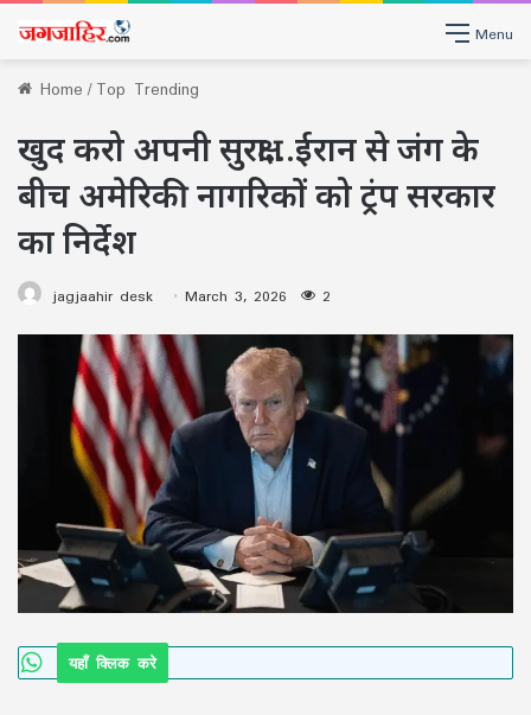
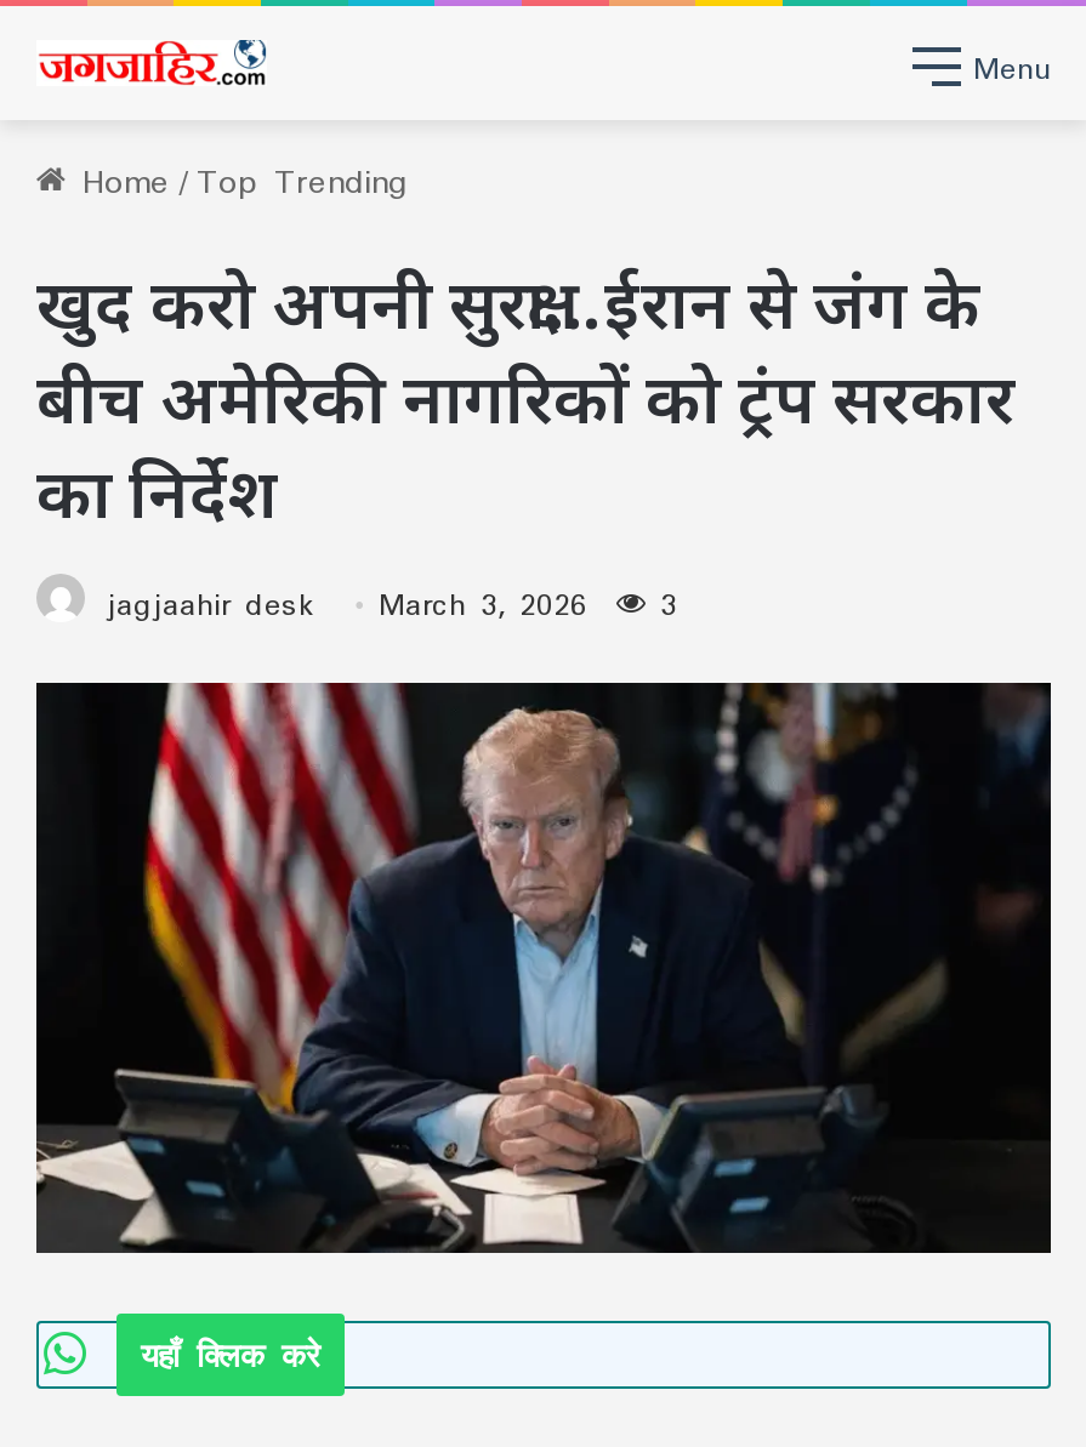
[52,281,331,311] jagjaahir desk March 3, 2026 2 -> [107,574,677,634] jagjaahir desk March 3, 2026 3

